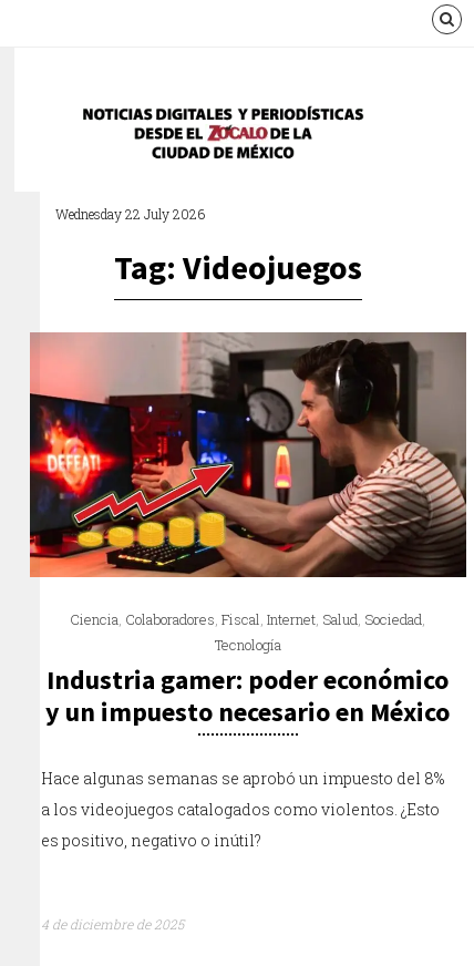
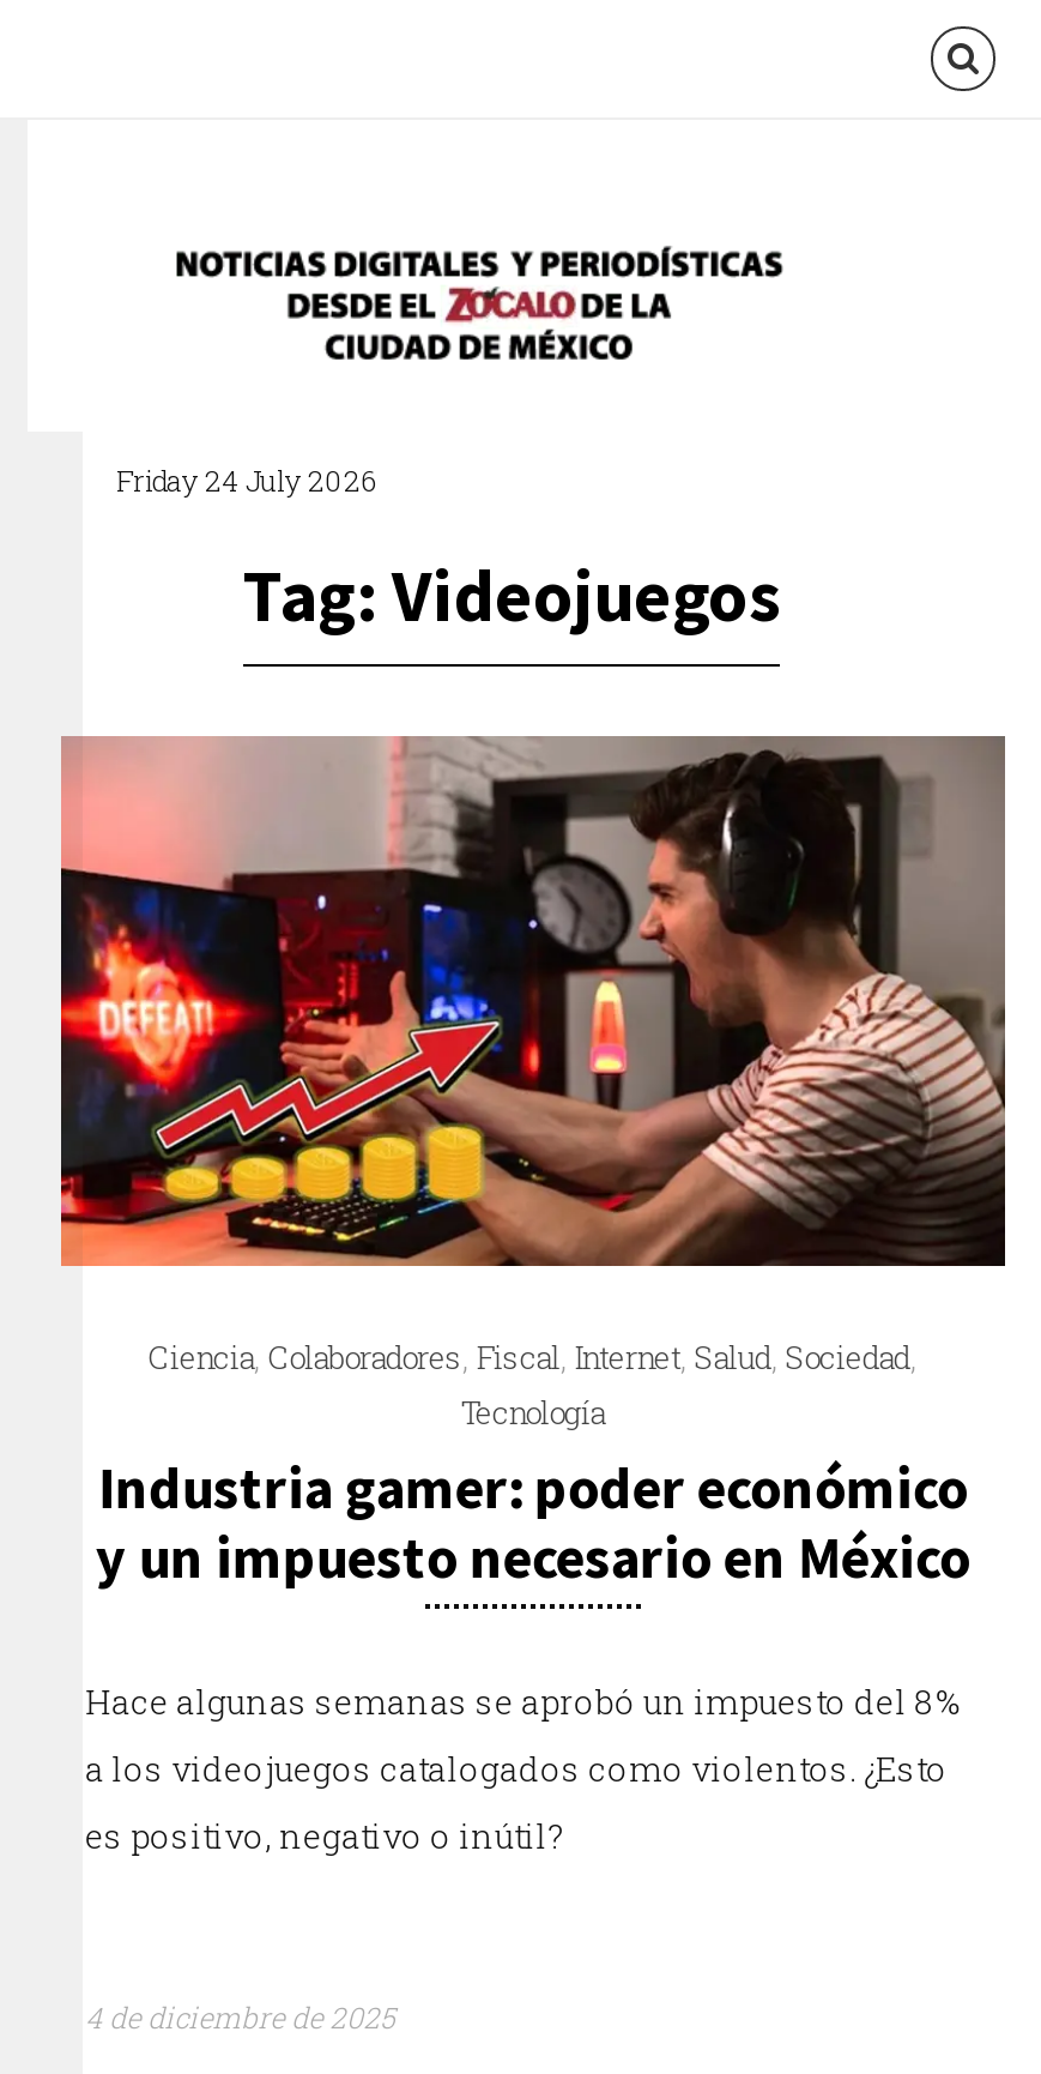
[55,204,205,222] Wednesday 22 July 2026 -> [116,459,377,498] Friday 24 July 2026

